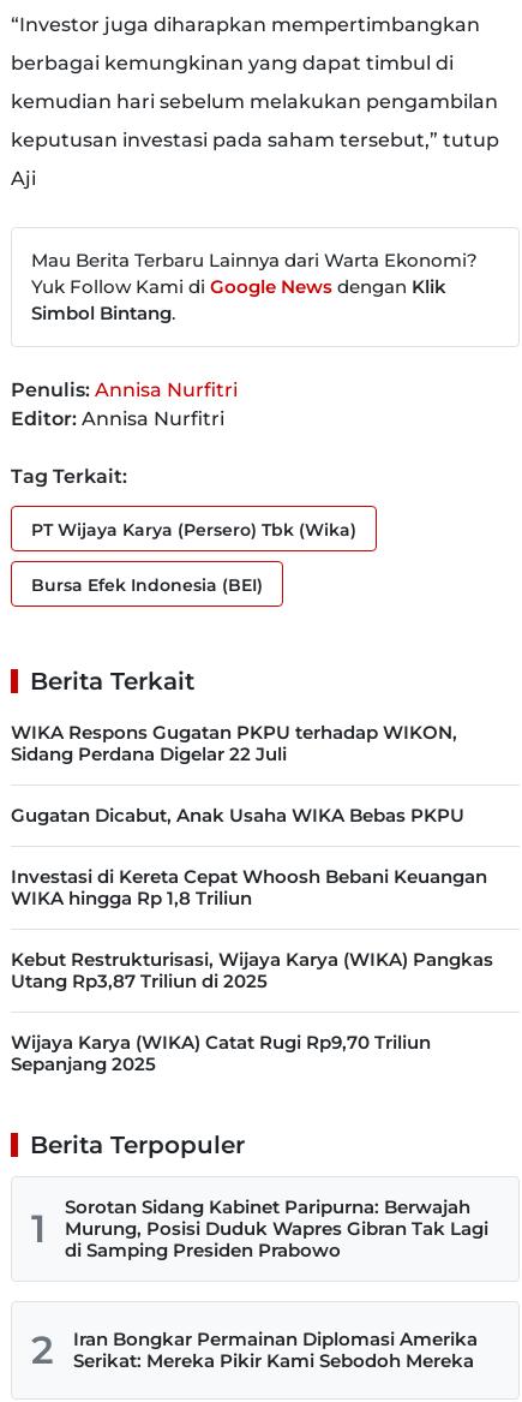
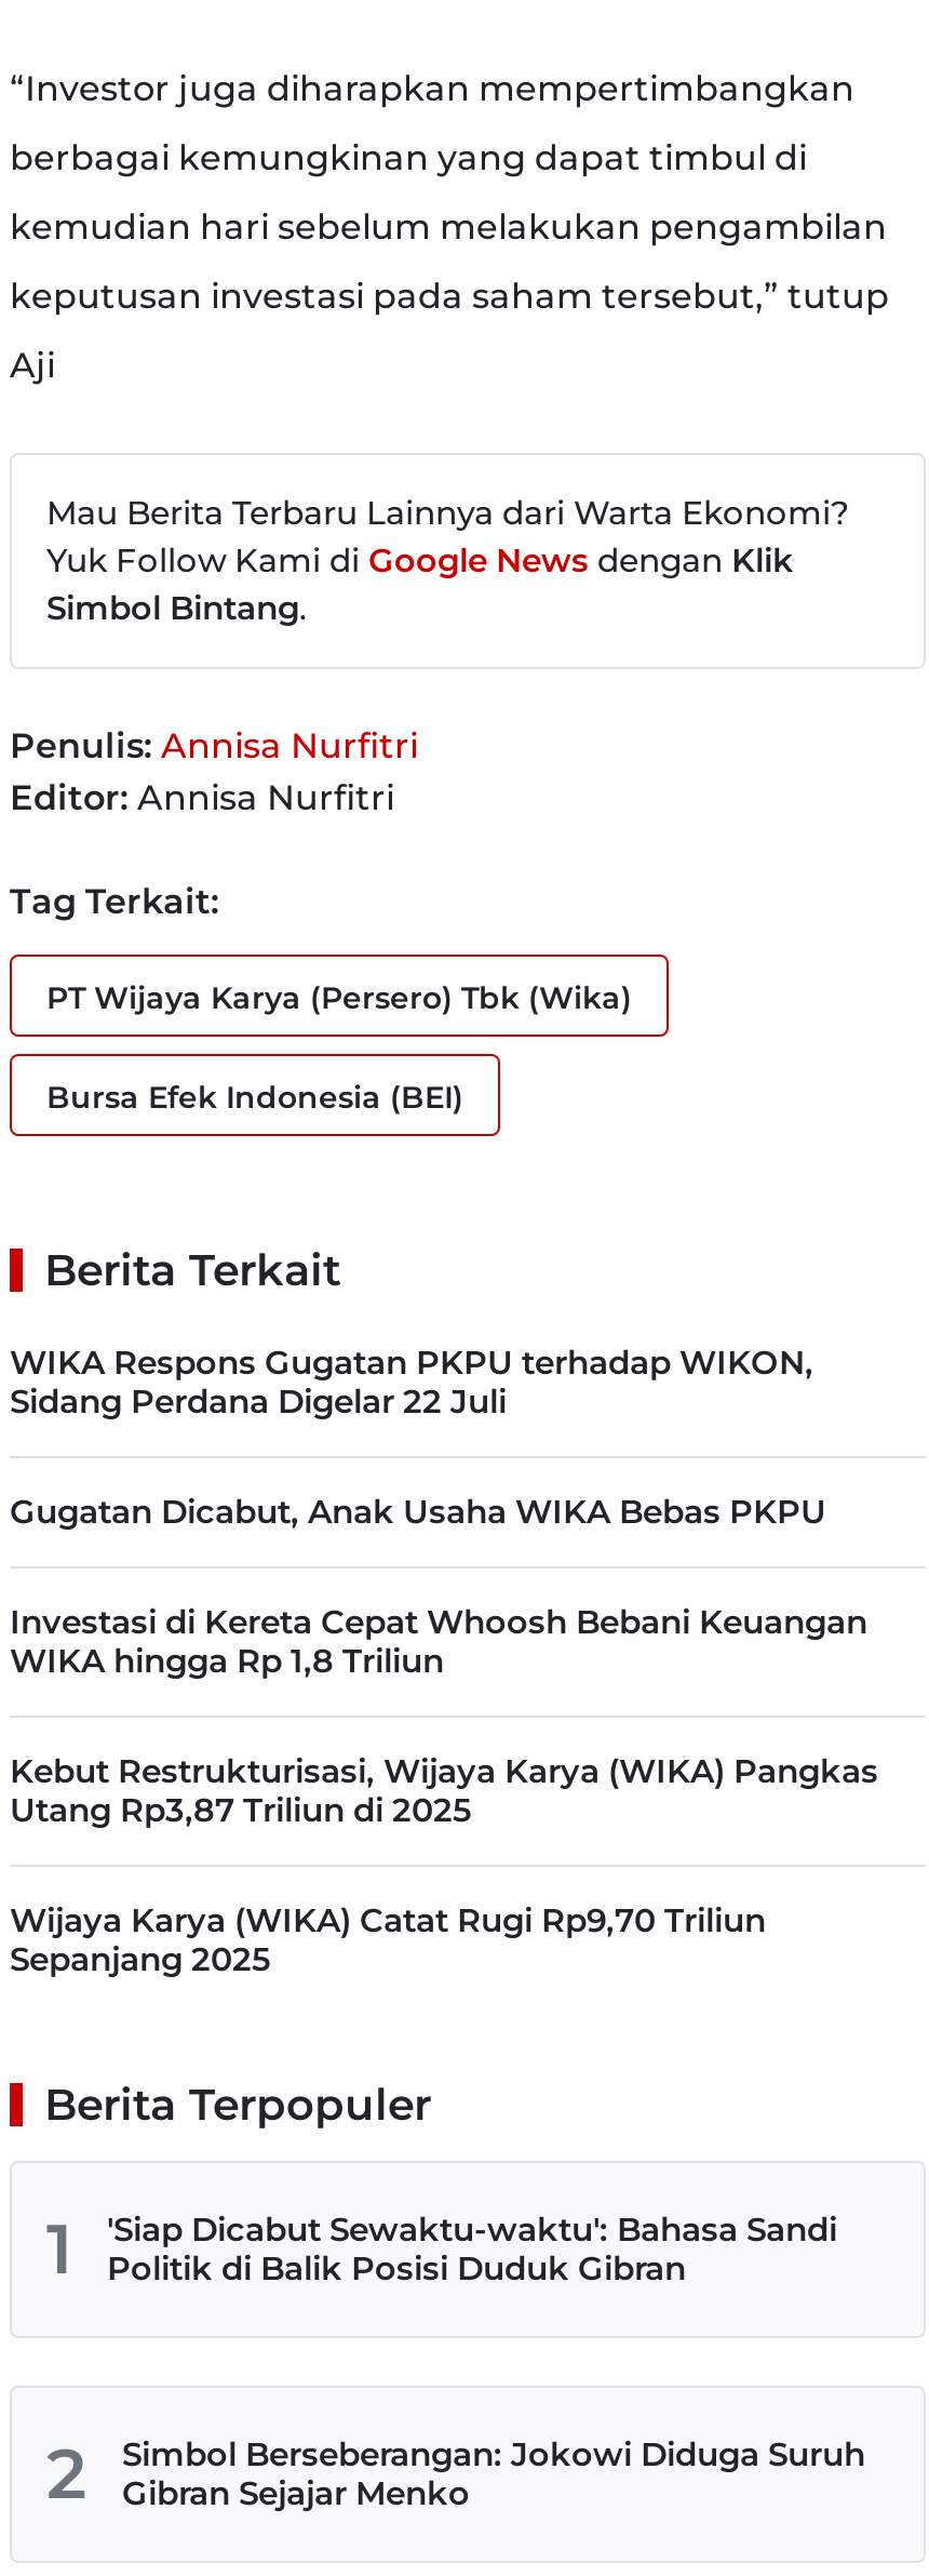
[65,1195,488,1261] Sorotan Sidang Kabinet Paripurna: Berwajah | Murung, Posisi Duduk Wapres Gibran Tak Lagi | di Samping Presiden Prabowo -> [107,2208,837,2288] 'Siap Dicabut Sewaktu-waktu': Bahasa Sandi | Politik di Balik Posisi Duduk Gibran
[73,1328,478,1372] Iran Bongkar Permainan Diplomasi Amerika | Serikat: Mereka Pikir Kami Sebodoh Mereka -> [122,2433,865,2513] Simbol Berseberangan: Jokowi Diduga Suruh | Gibran Sejajar Menko

